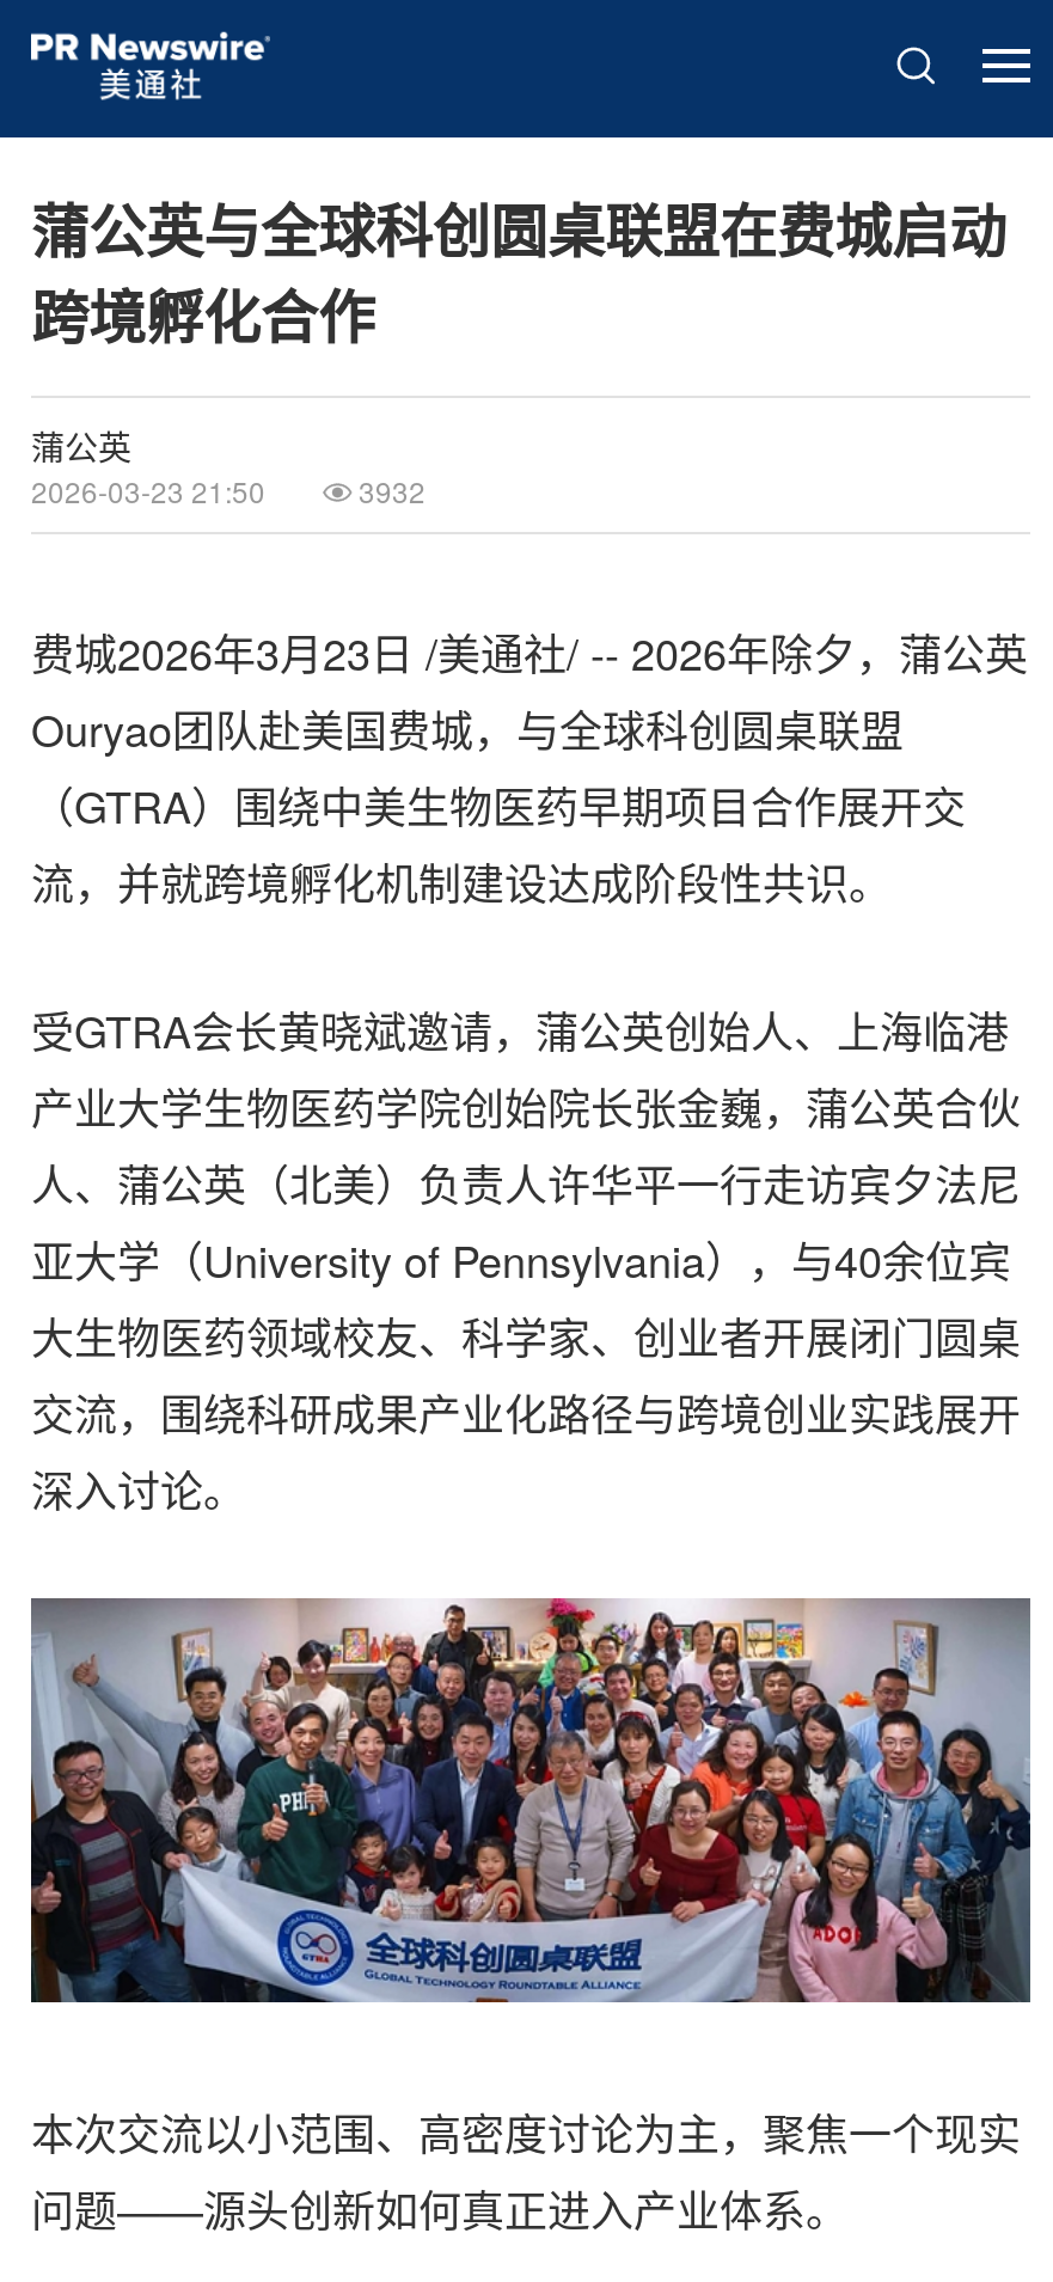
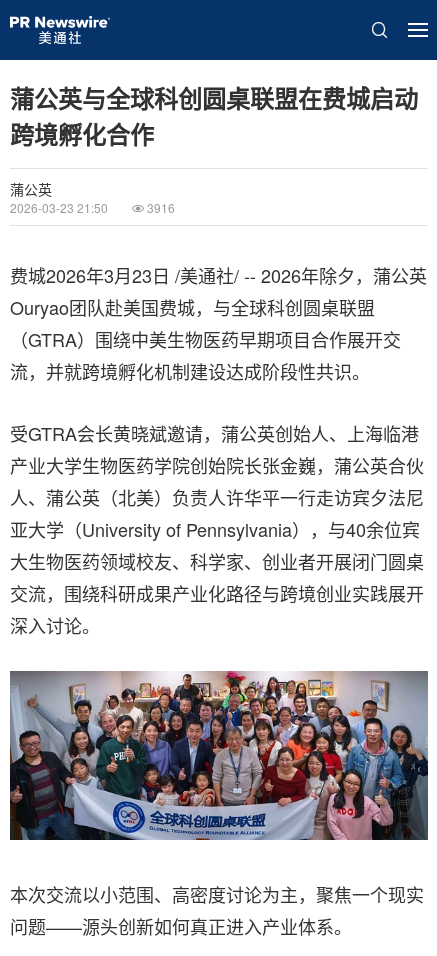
[351,470,426,510] 3932 -> [144,199,175,216] 3916

